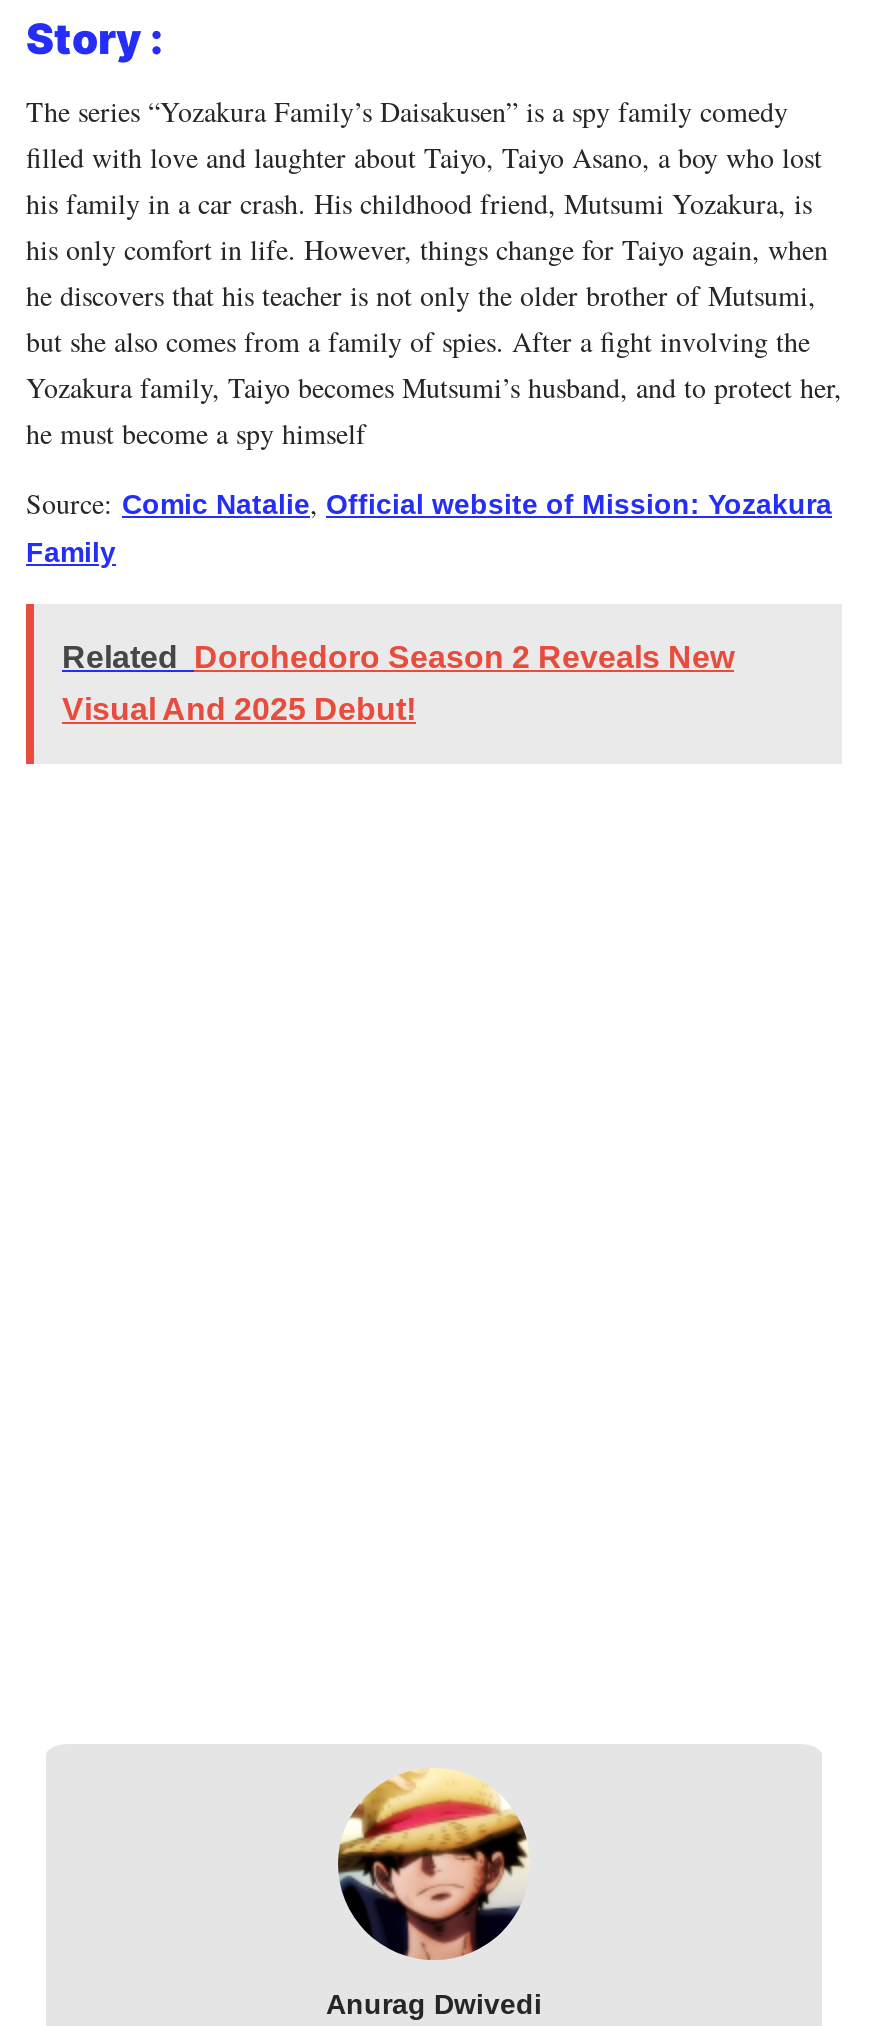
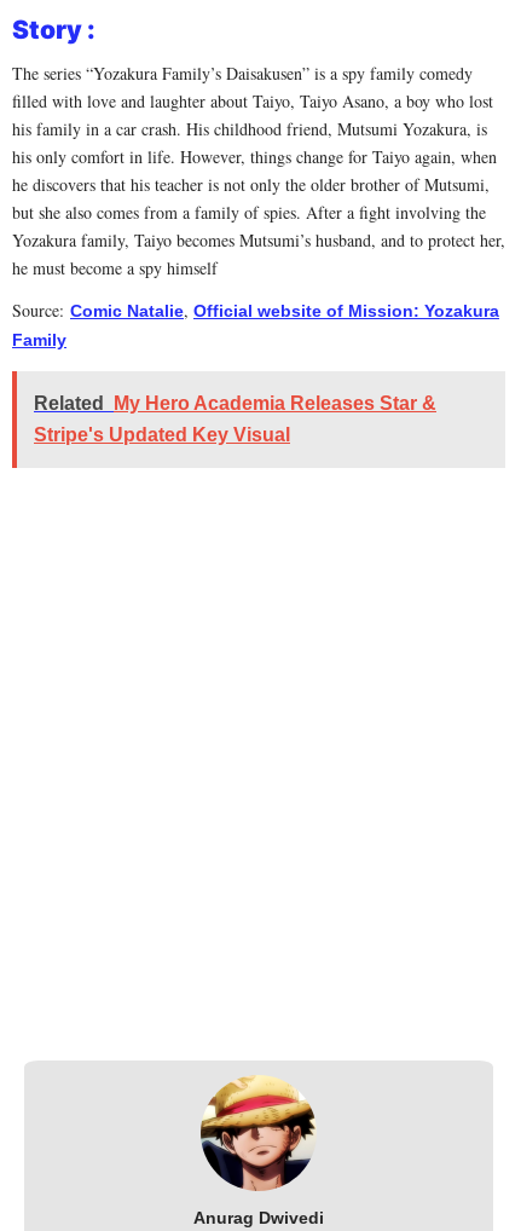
[62,640,734,674] Related Dorohedoro Season 2 Reveals New -> [34,393,436,414] Related My Hero Academia Releases Star &
[62,692,416,726] Visual And 2025 Debut! -> [34,425,290,445] Stripe's Updated Key Visual

